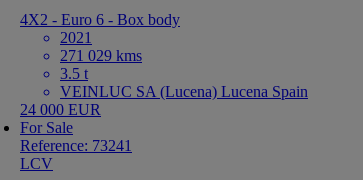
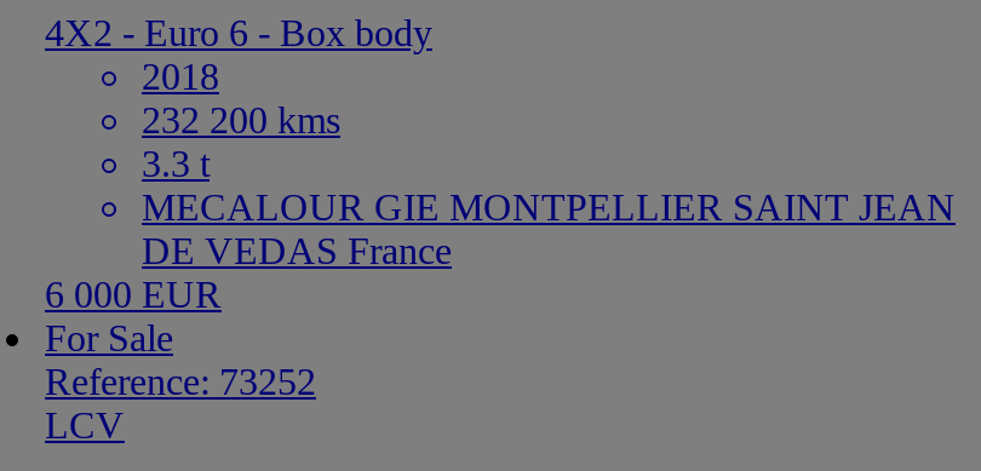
[20,29,308,118] 2021 | 271 029 kms | 3.5 t | VEINLUC SA (Lucena) Lucena Spain | 24 000 EUR -> [45,55,956,314] 2018 | 232 200 kms | 3.3 t | MECALOUR GIE MONTPELLIER SAINT JEAN | DE VEDAS France | 6 000 EUR
[20,137,132,154] Reference: 73241 -> [45,360,316,402] Reference: 73252

